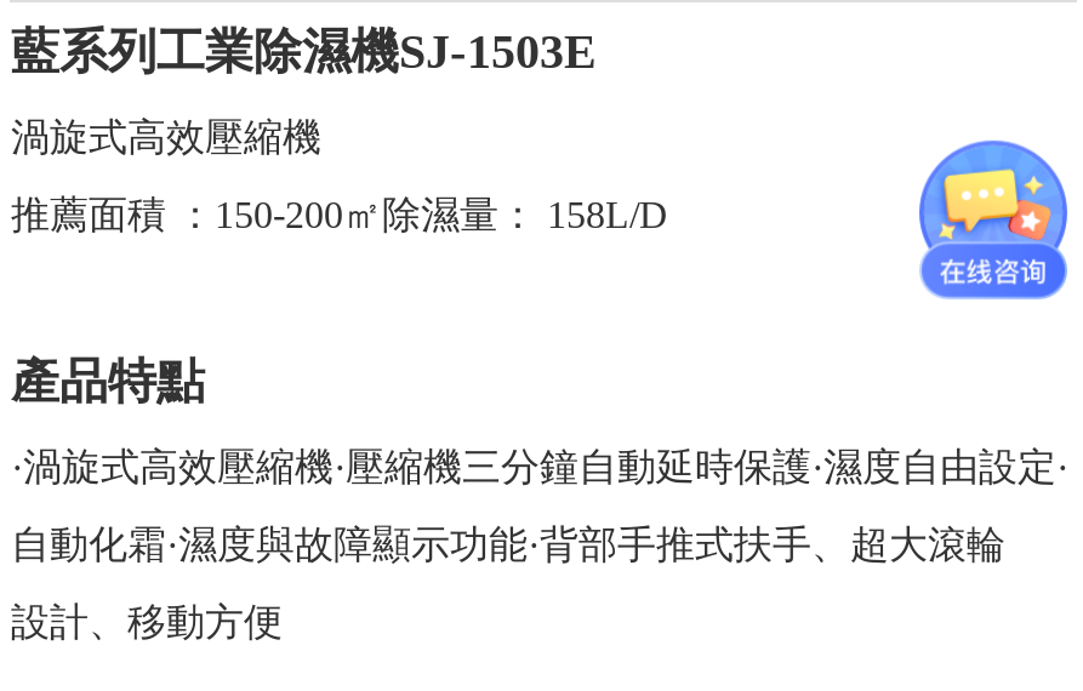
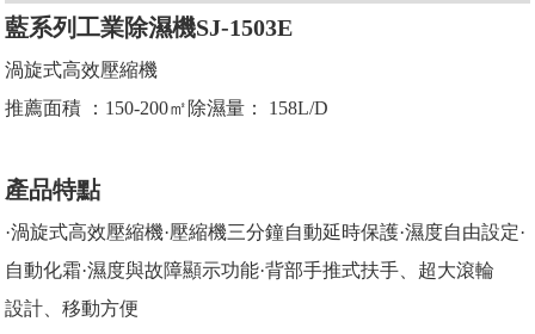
[917,138,1070,301] [image] -> none

